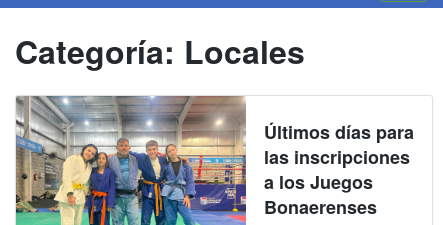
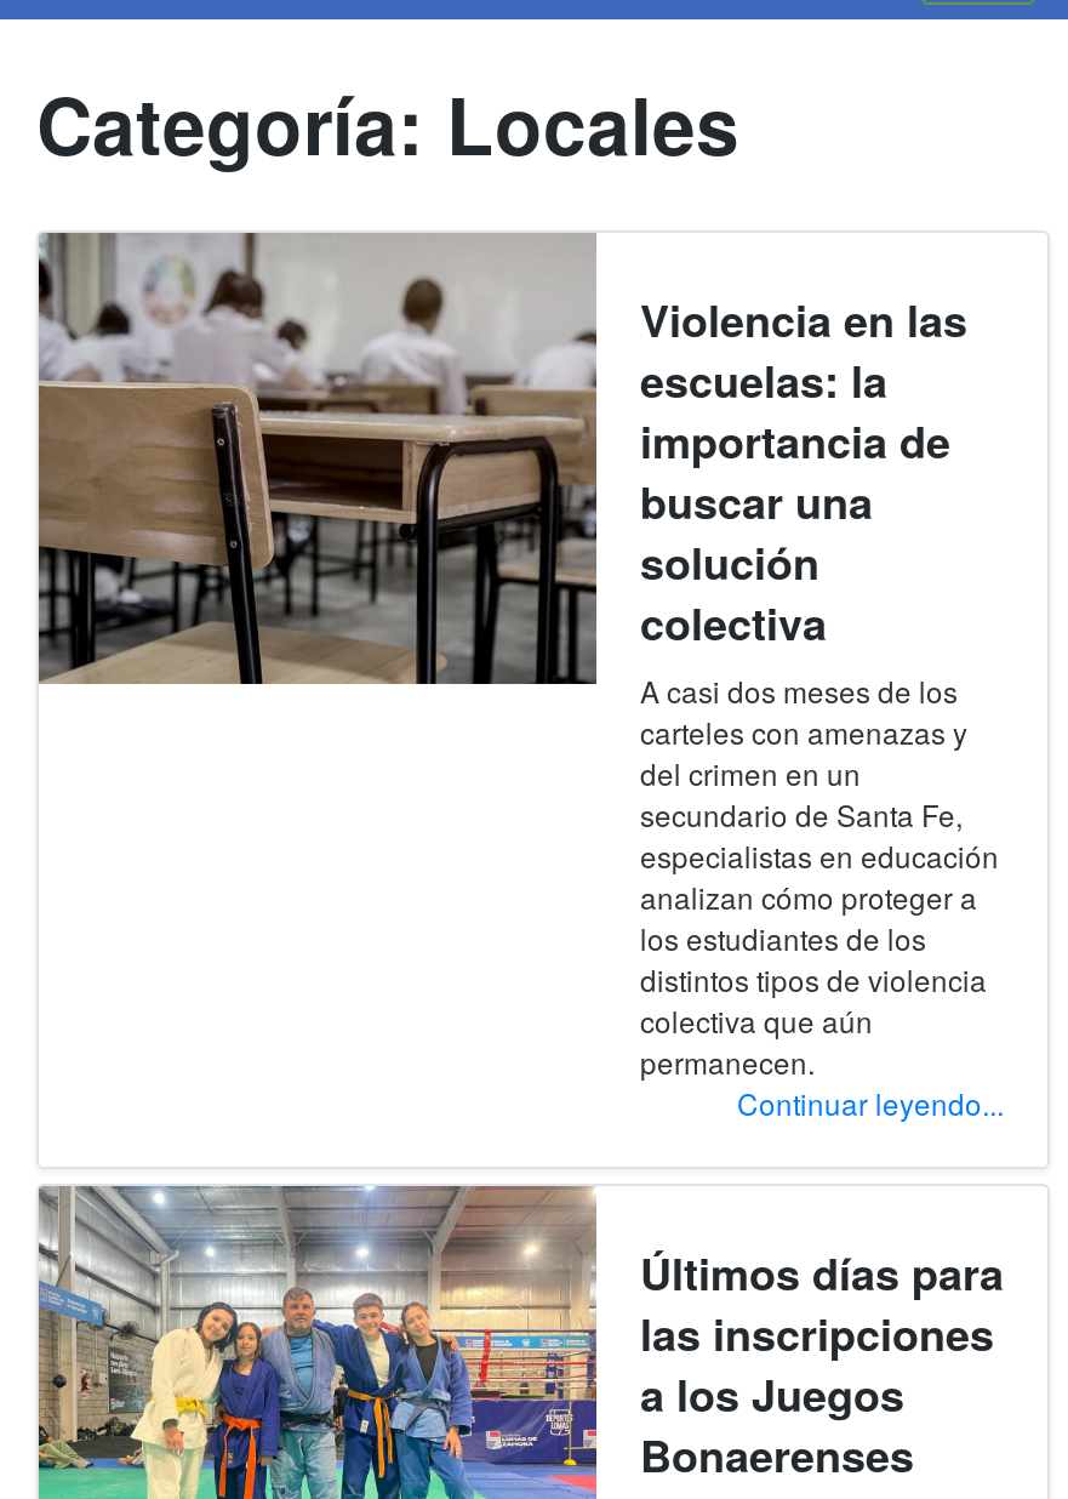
none -> [36,233,1004,1124] [image] | Violencia en las | escuelas: la | importancia de | buscar una | solución | colectiva | A casi dos meses de los | carteles con amenazas y | del crimen en un | secundario de Santa Fe, | especialistas en educación | analizan cómo proteger a | los estudiantes de los | distintos tipos de violencia | colectiva que aún | permanecen. | Continuar leyendo...

